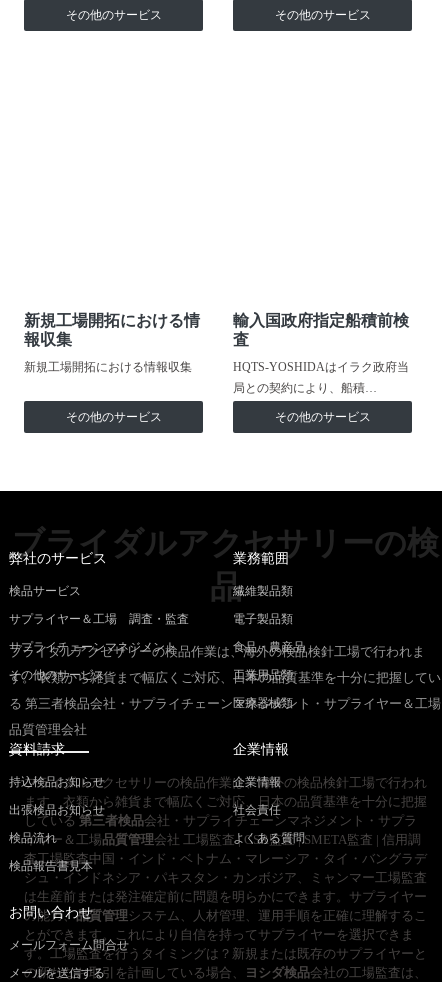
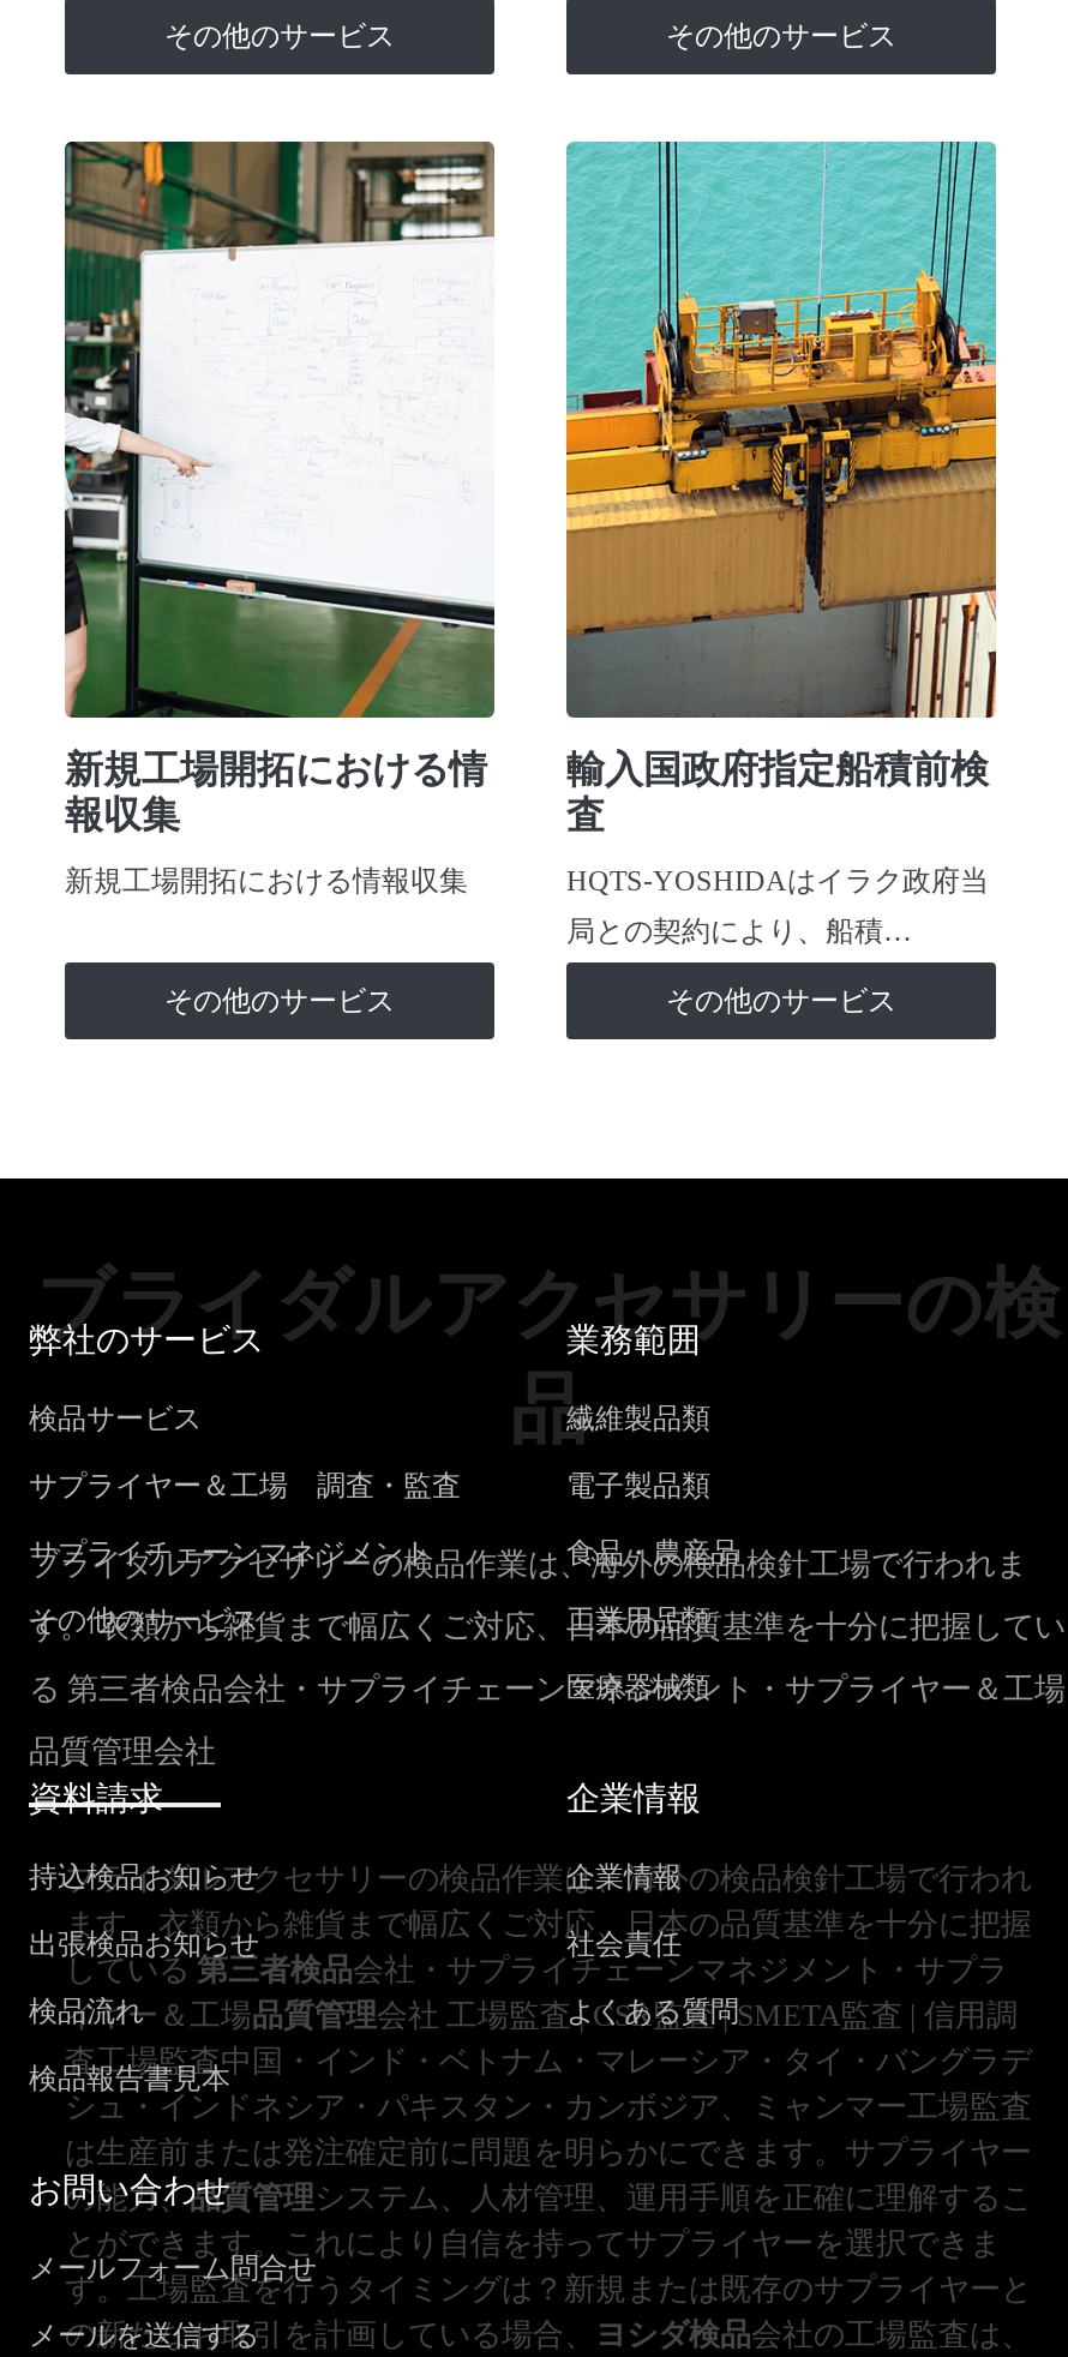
none -> [62,139,497,720] [image]
none -> [564,139,998,720] [image]

